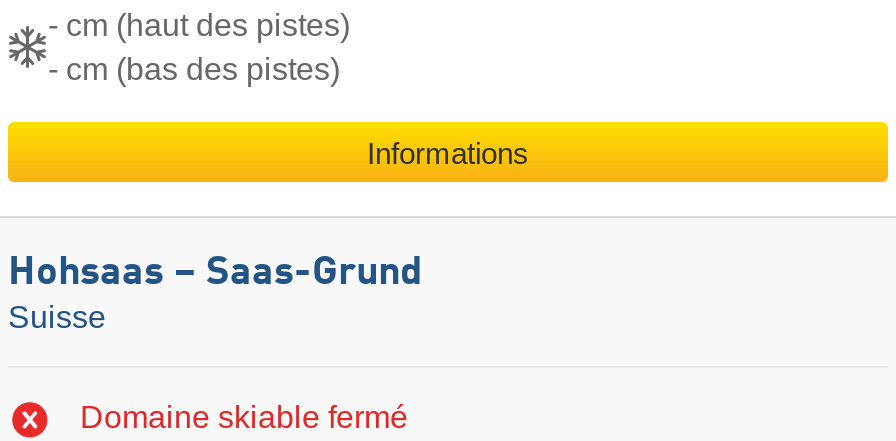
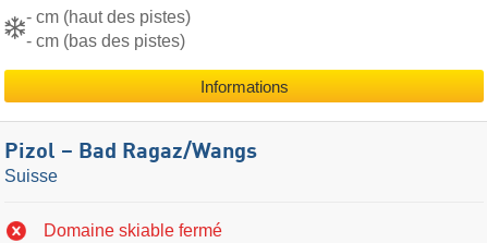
[8,255,422,295] Hohsaas – Saas-Grund -> [4,141,257,163] Pizol – Bad Ragaz/Wangs

